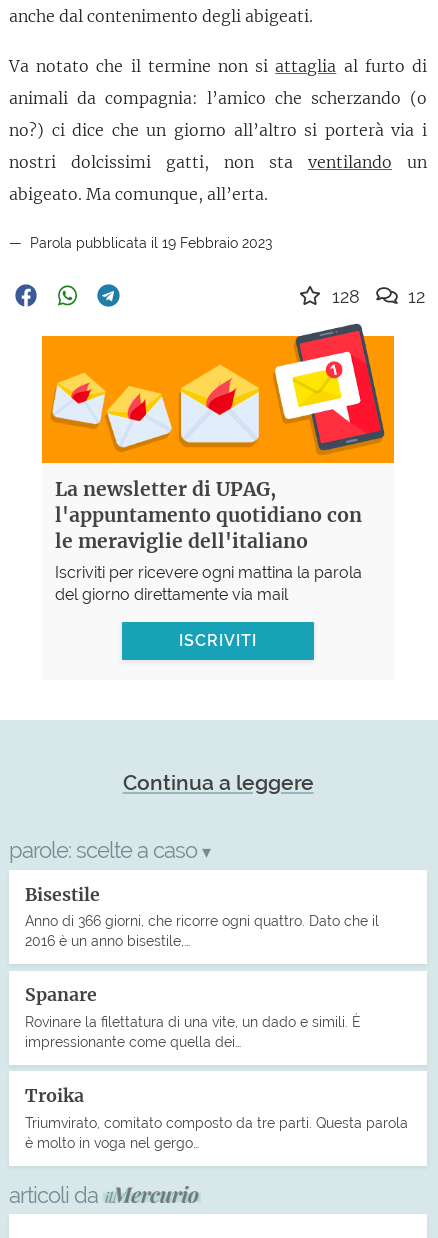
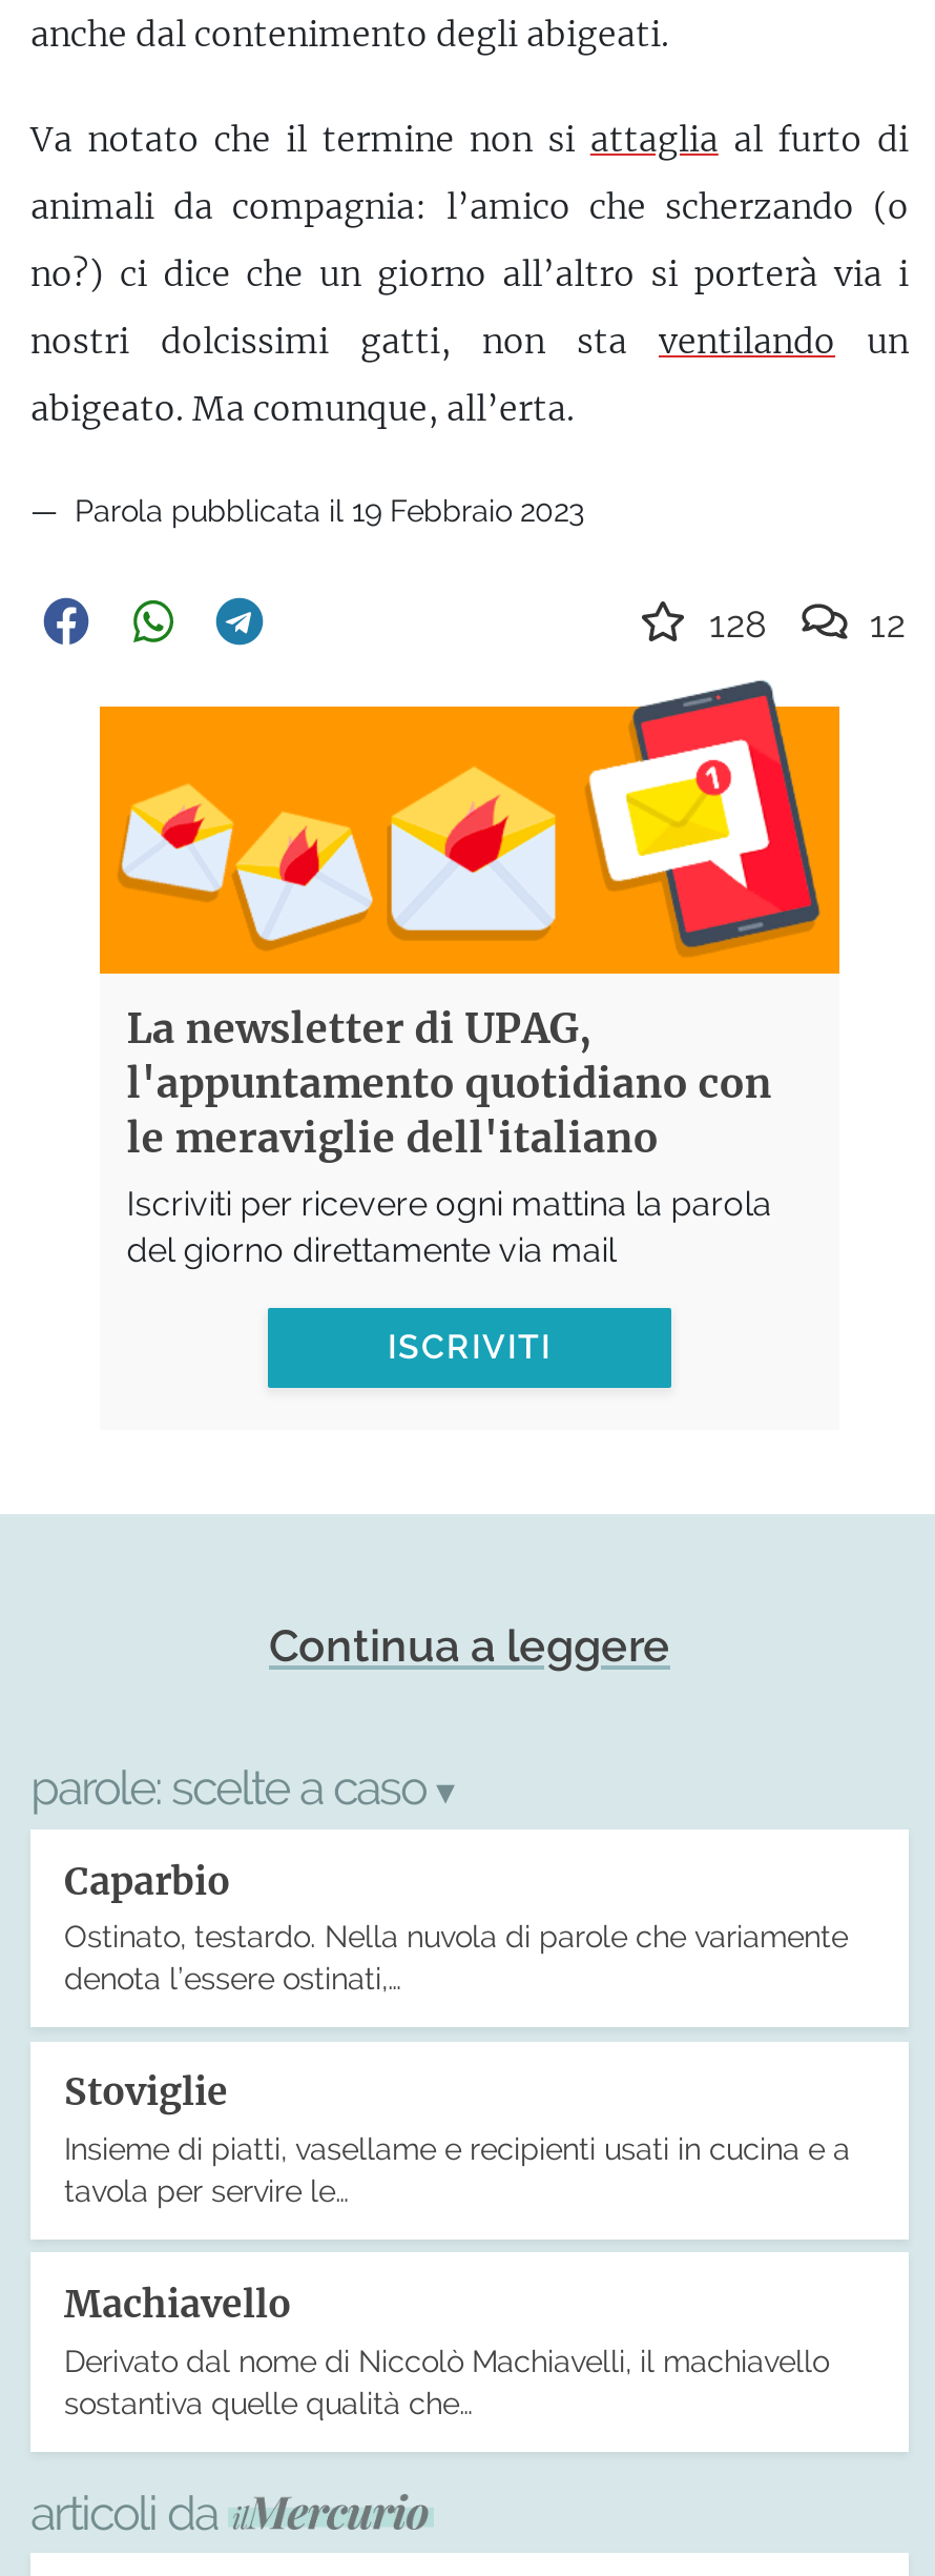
[25,883,379,949] Bisestile | Anno di 366 giorni, che ricorre ogni quattro. Dato che il | 2016 è un anno bisestile,… -> [64,1858,848,1996] Caparbio | Ostinato, testardo. Nella nuvola di parole che variamente | denota l’essere ostinati,…
[25,984,361,1050] Spanare | Rovinare la filettatura di una vite, un dado e simili. È | impressionante come quella dei… -> [64,2070,850,2208] Stoviglie | Insieme di piatti, vasellame e recipienti usati in cucina e a | tavola per servire le…
[25,1085,408,1151] Troika | Triumvirato, comitato composto da tre parti. Questa parola | è molto in voga nel gergo… -> [64,2282,829,2420] Machiavello | Derivato dal nome di Niccolò Machiavelli, il machiavello | sostantiva quelle qualità che…

